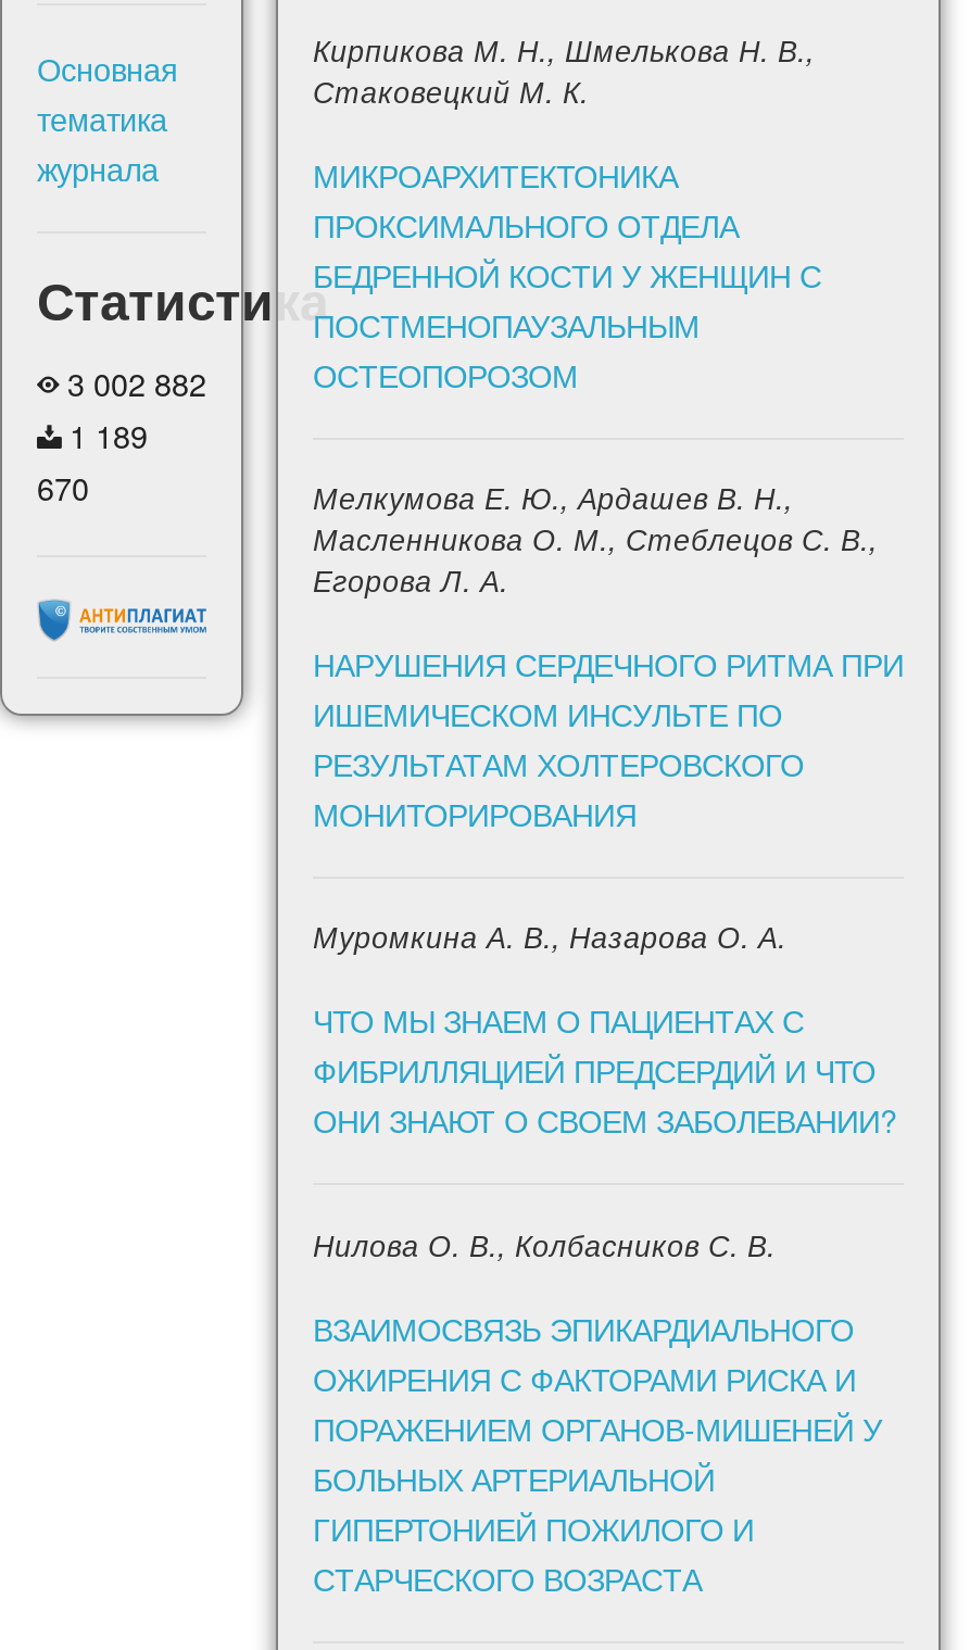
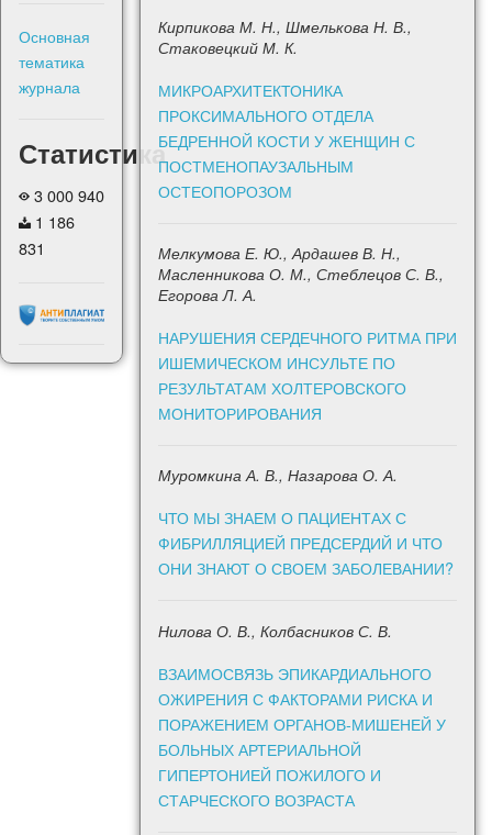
[59,360,206,406] 3 002 882 -> [30,184,104,207] 3 000 940
[61,412,148,458] 1 189 -> [31,210,75,233] 1 186
[37,464,89,510] 670 -> [19,237,45,260] 831

